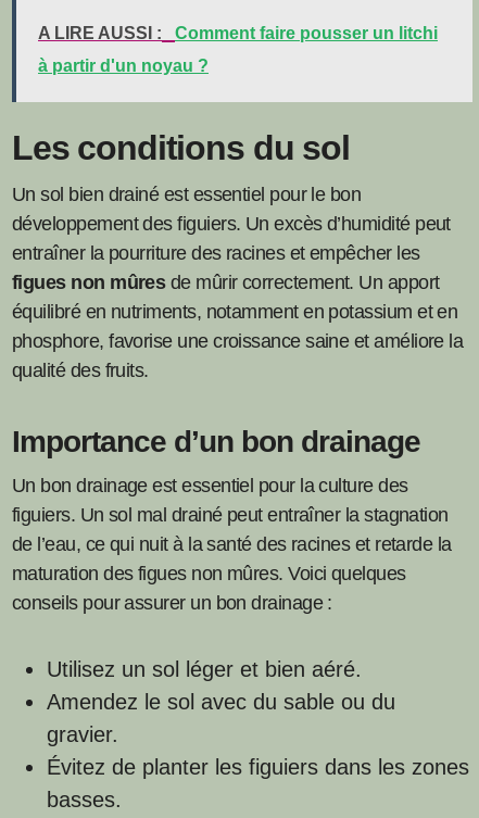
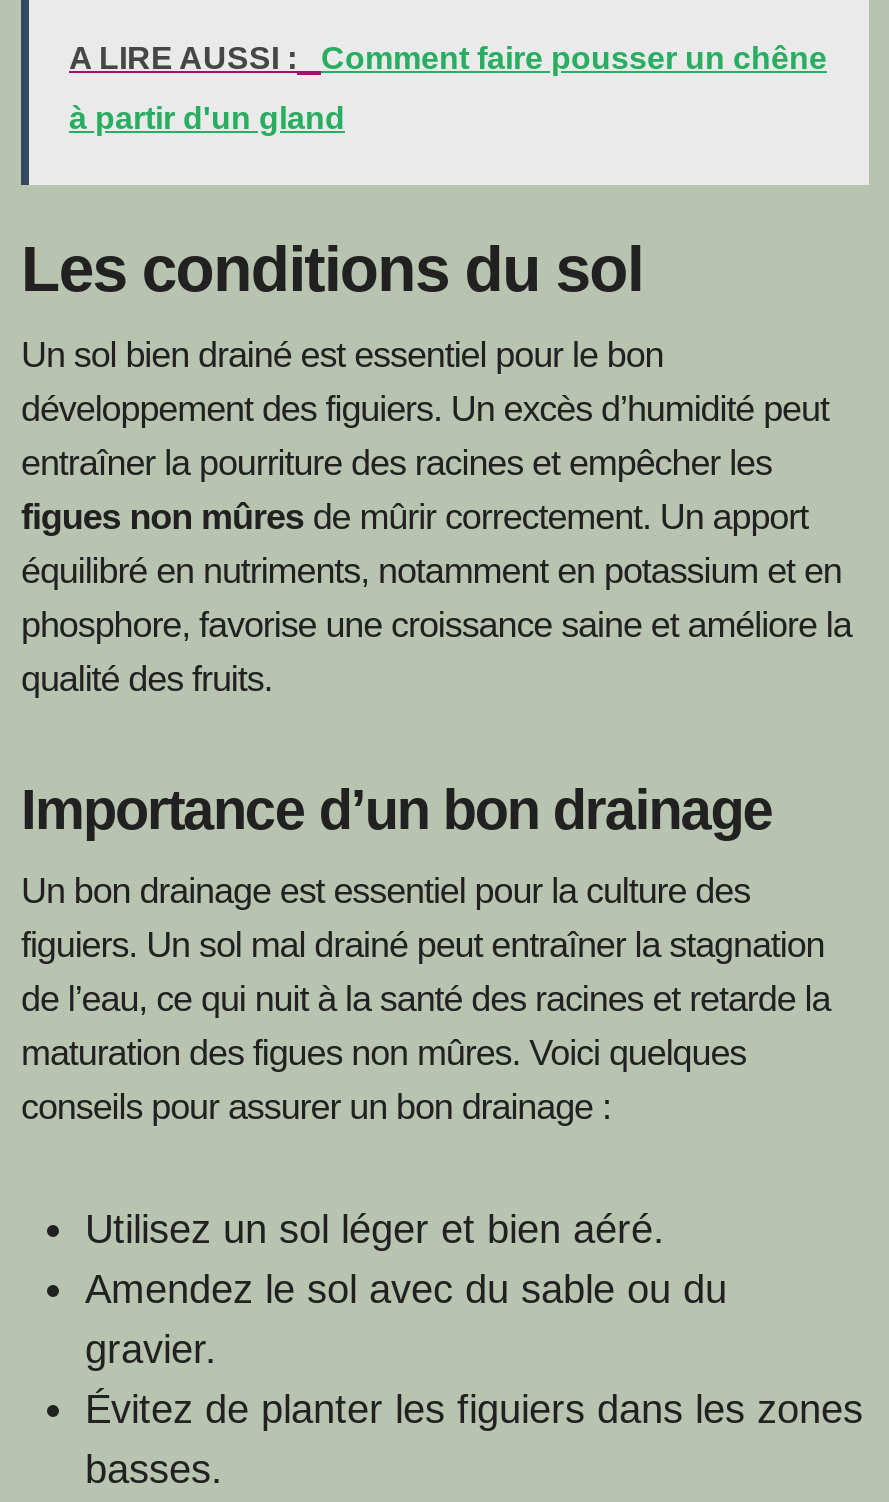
[175,24,438,42] Comment faire pousser un litchi -> [321,41,827,75] Comment faire pousser un chêne
[38,56,209,75] à partir d'un noyau ? -> [69,101,345,135] à partir d'un gland

